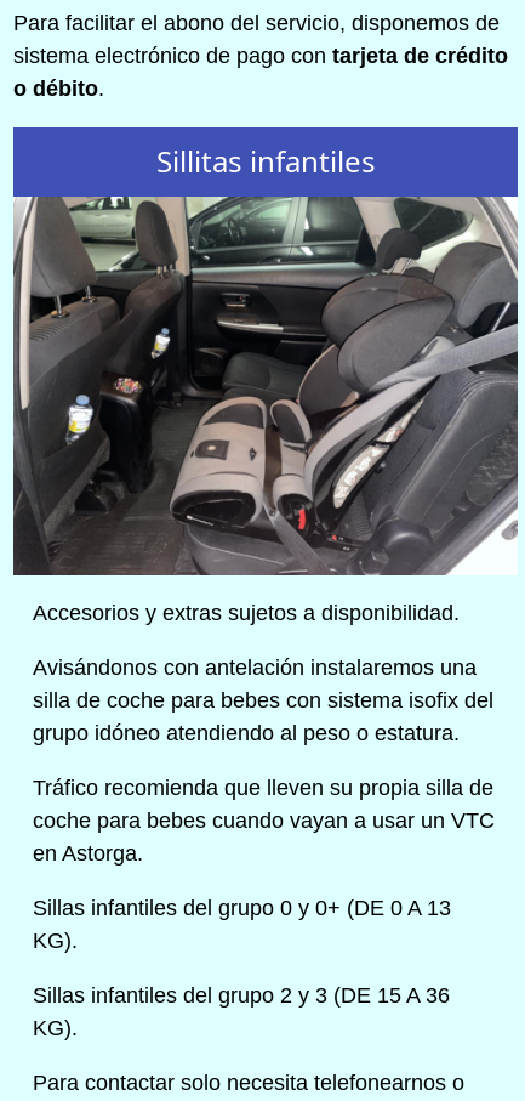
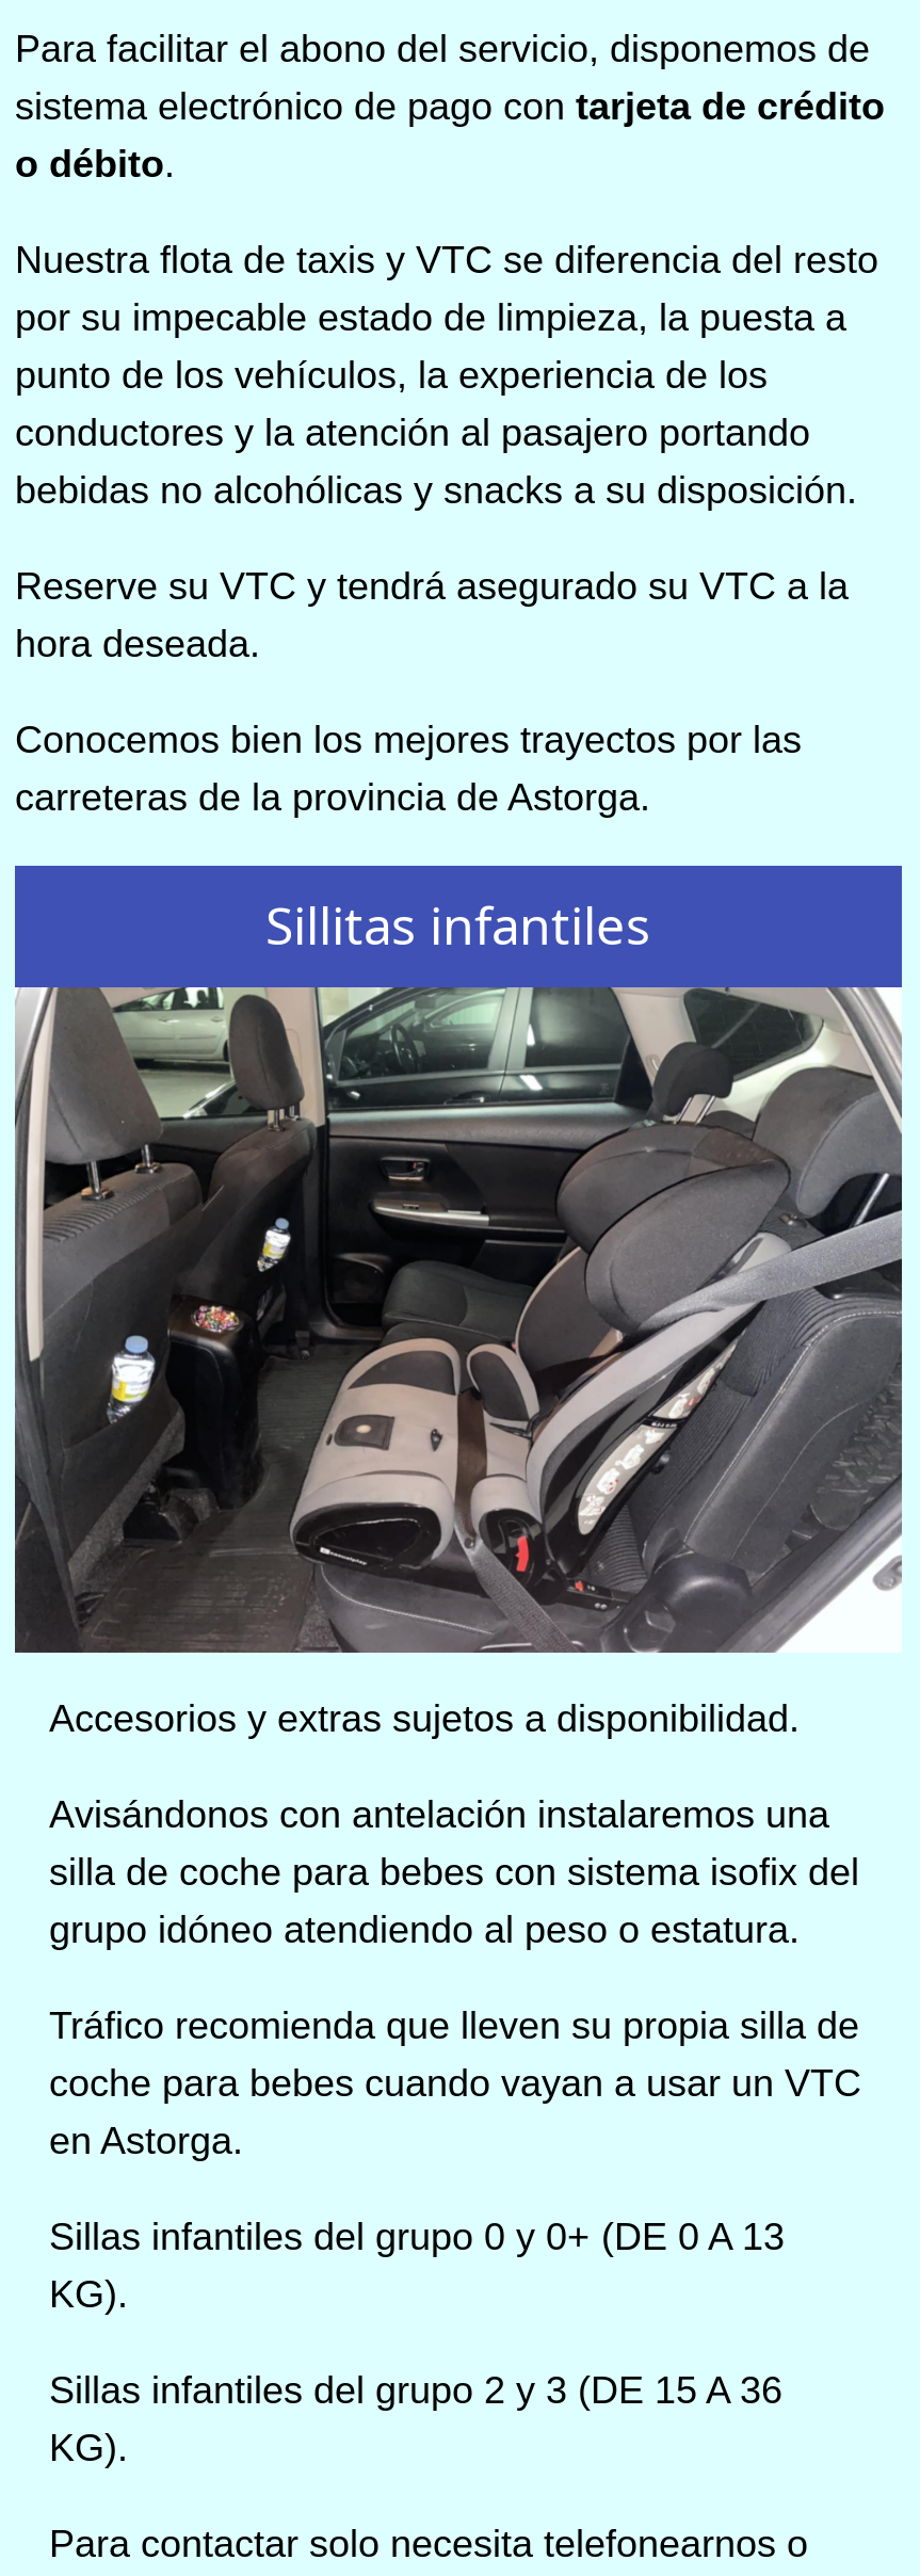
none -> [15,239,878,819] Nuestra flota de taxis y VTC se diferencia del resto | por su impecable estado de limpieza, la puesta a | punto de los vehículos, la experiencia de los | conductores y la atención al pasajero portando | bebidas no alcohólicas y snacks a su disposición. | Reserve su VTC y tendrá asegurado su VTC a la | hora deseada. | Conocemos bien los mejores trayectos por las | carreteras de la provincia de Astorga.

